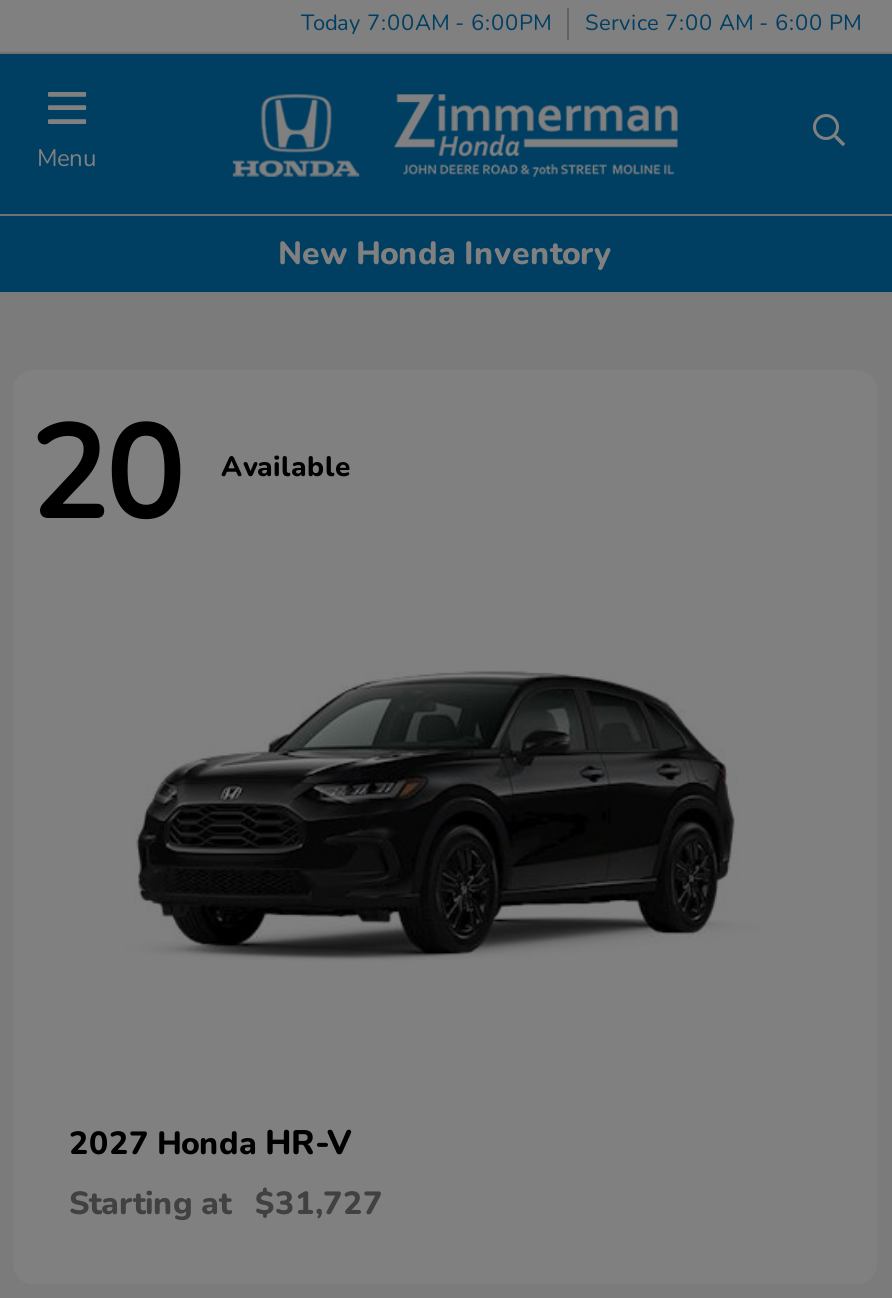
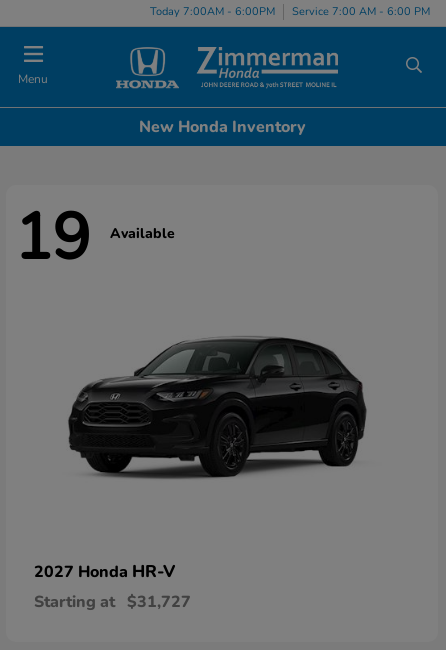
[29,387,351,563] 20 Available -> [14,194,175,282] 19 Available

